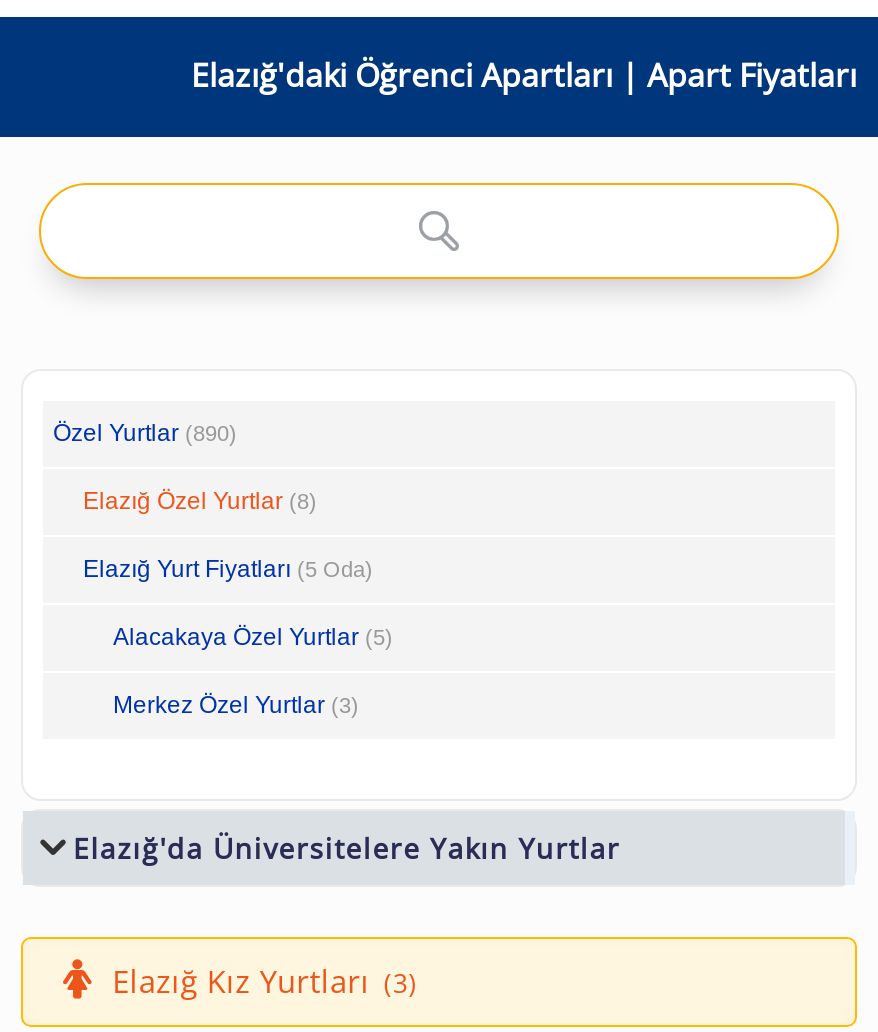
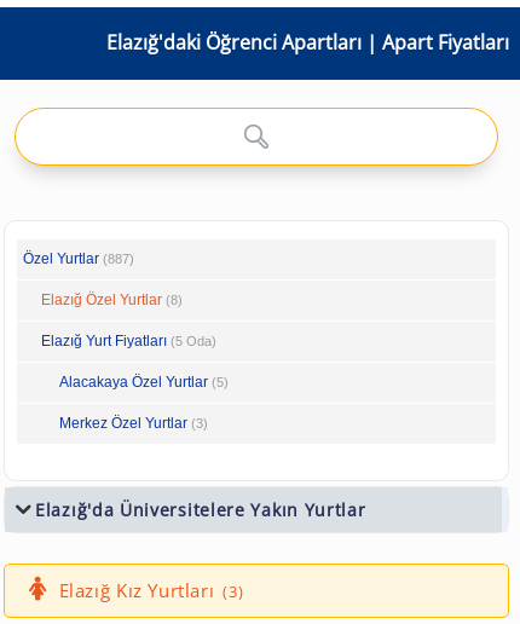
[53,419,237,447] Özel Yurtlar (890) -> [23,250,134,267] Özel Yurtlar (887)

